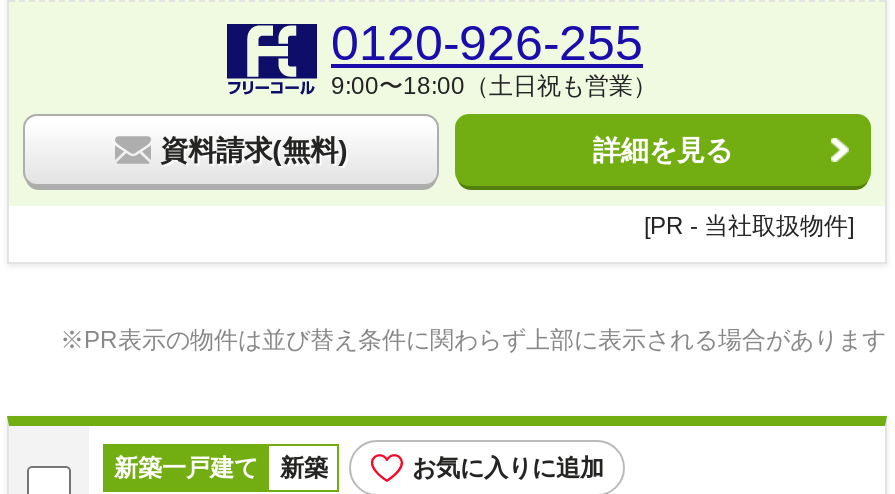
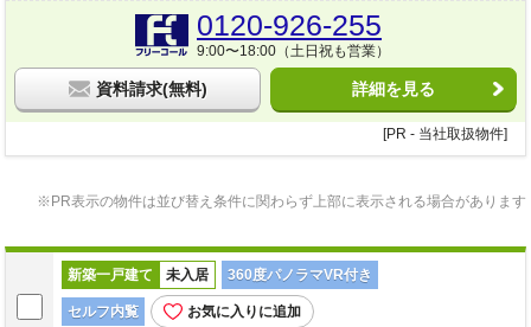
[280,454,328,482] 新築 -> [68,267,373,320] 未入居 | 360度パノラマVR付き | セルフ内覧

